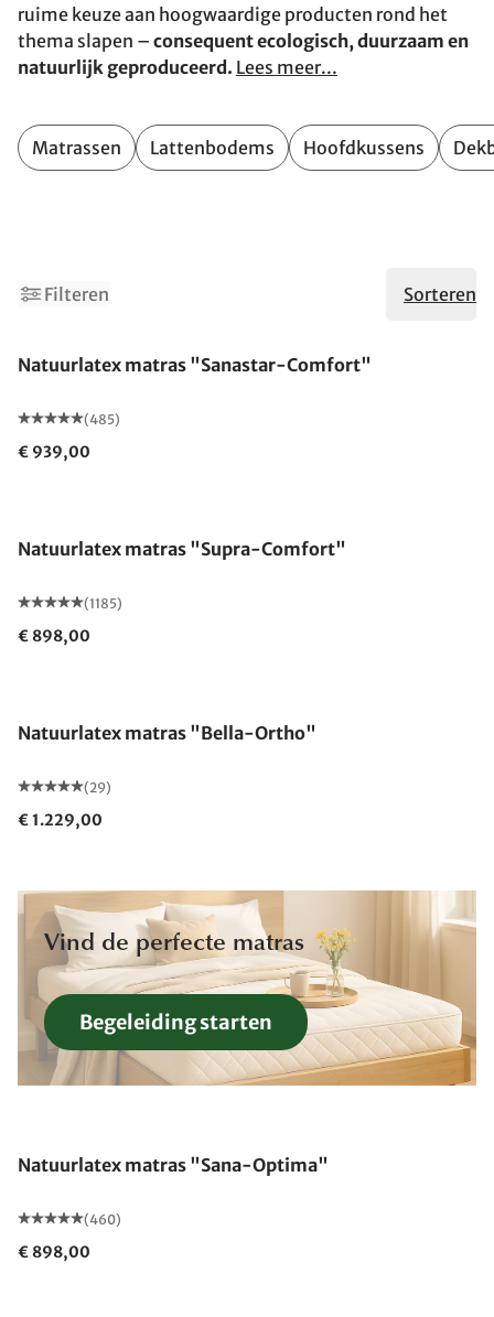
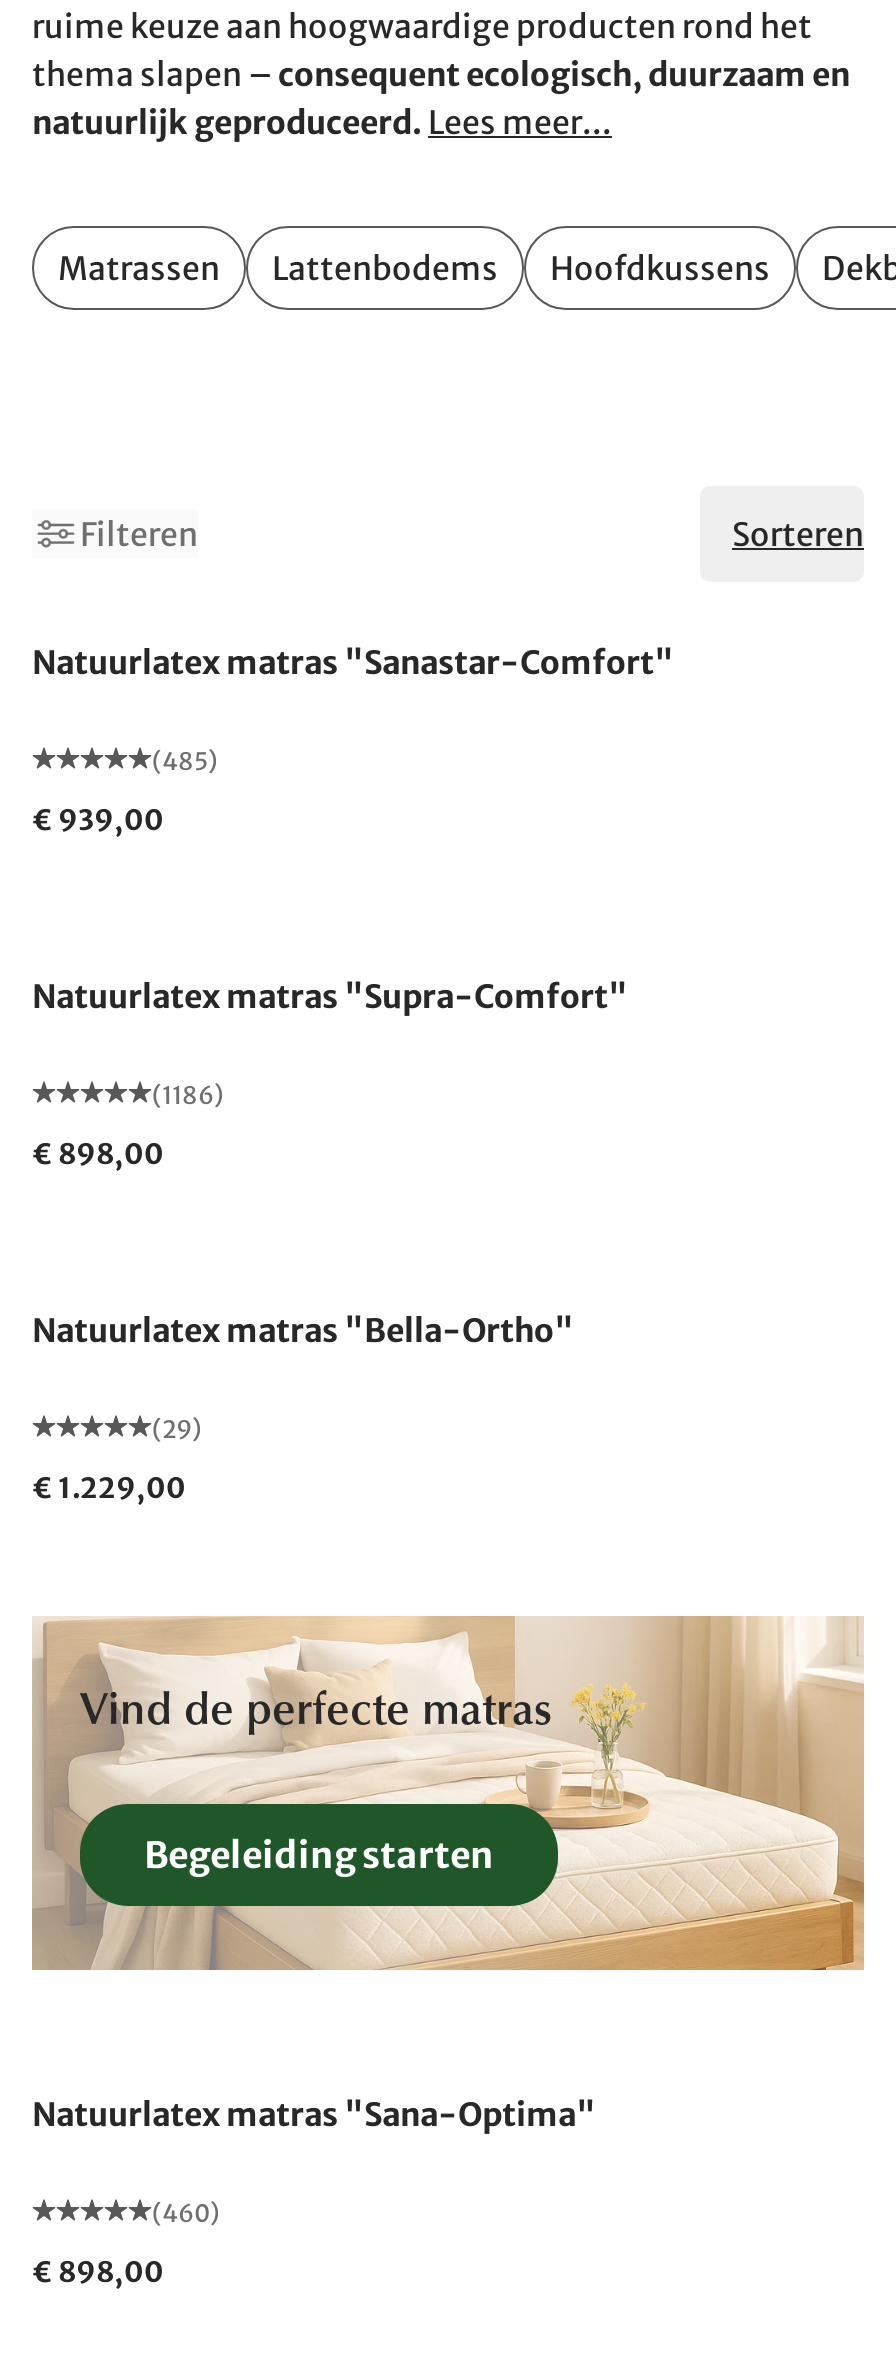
[84,595,122,612] (1185) -> [152,1080,224,1110] (1186)

